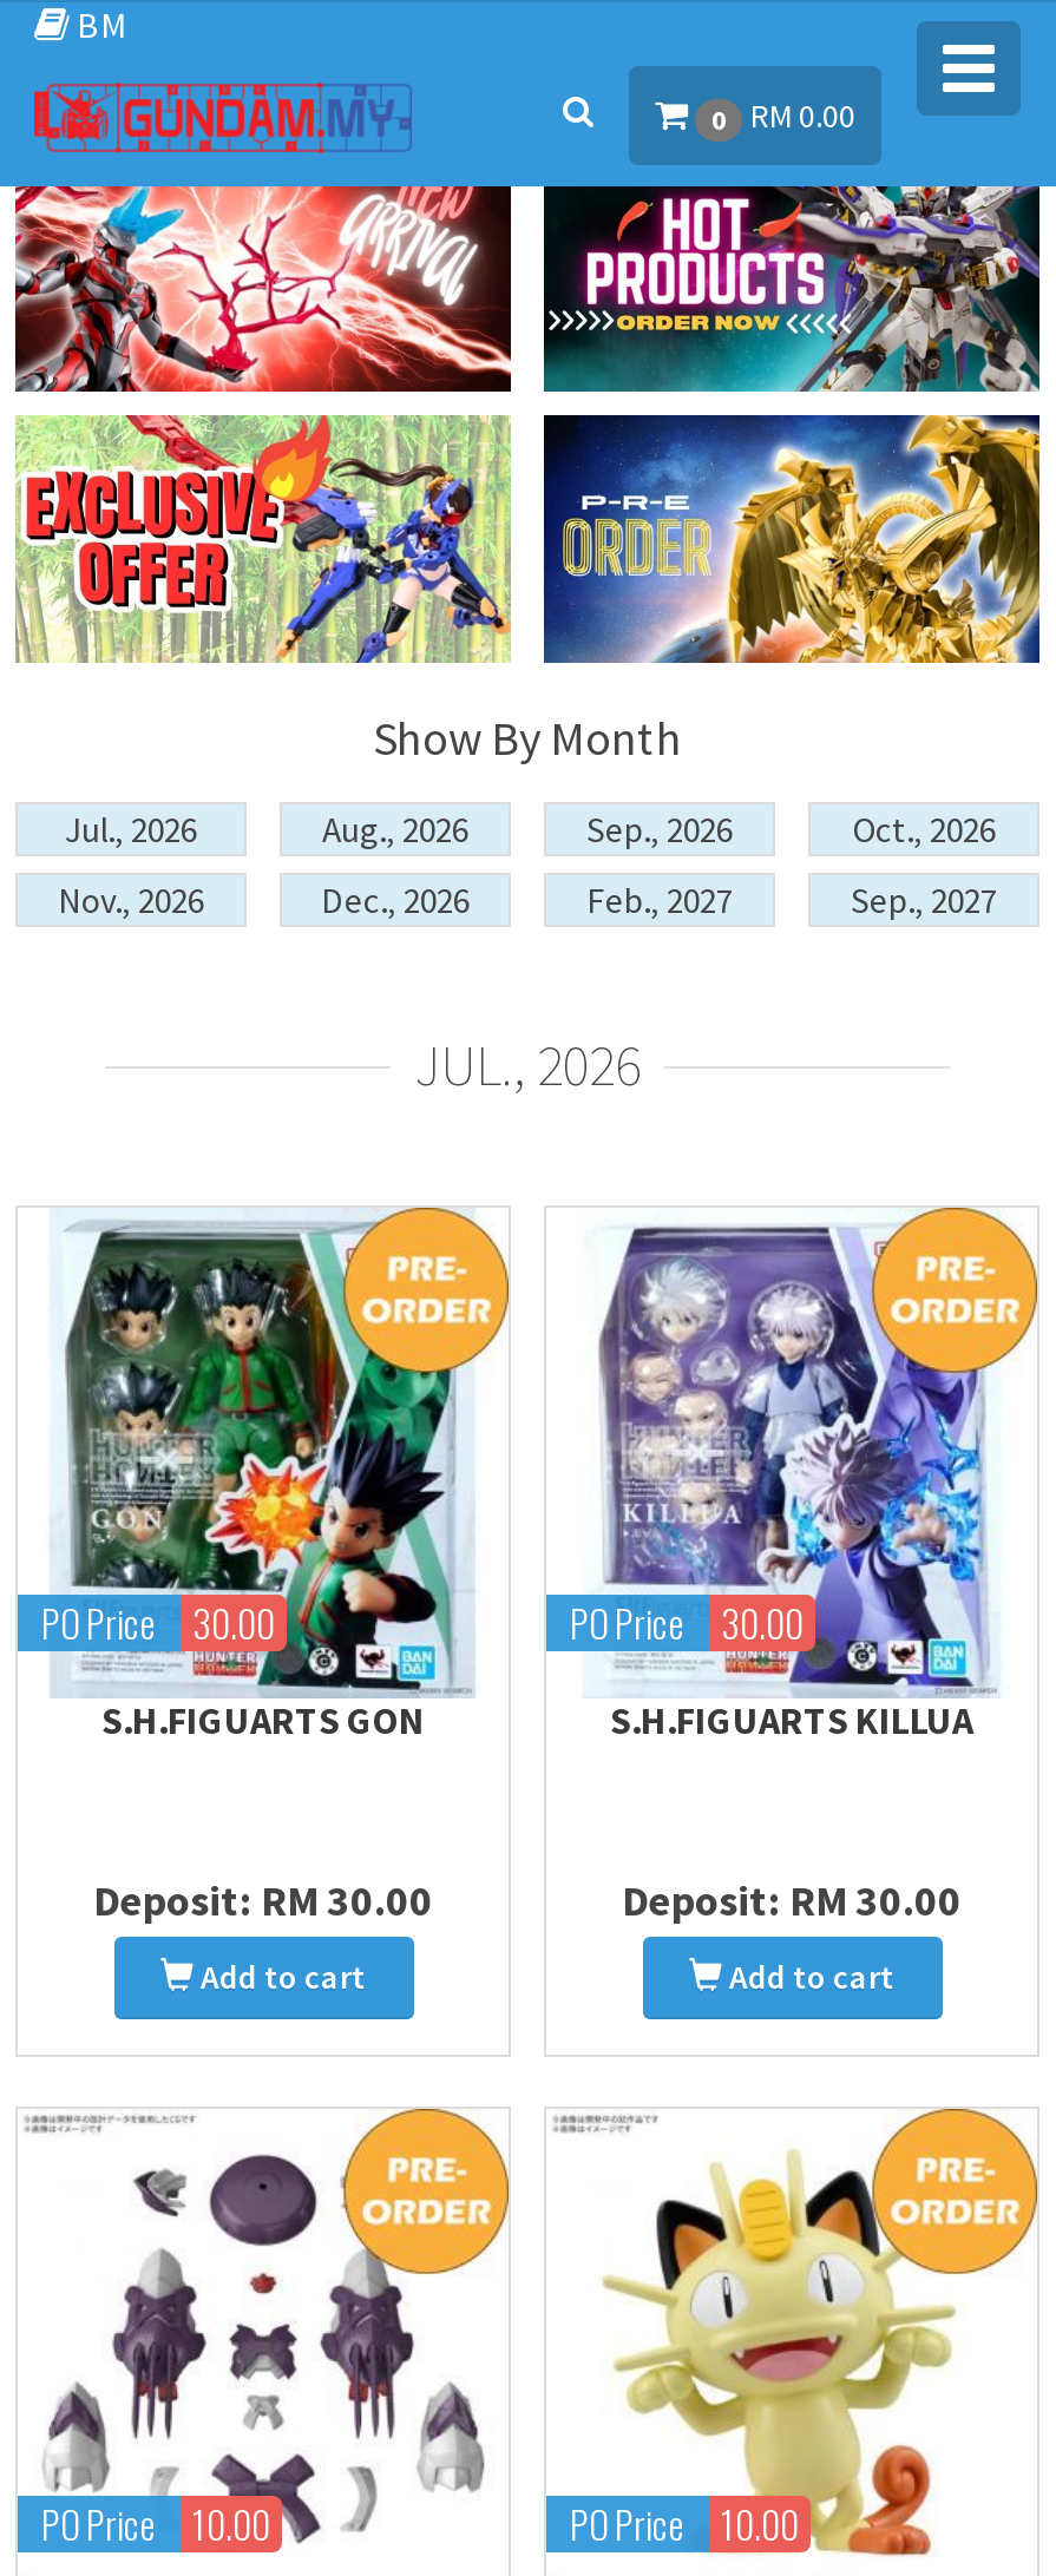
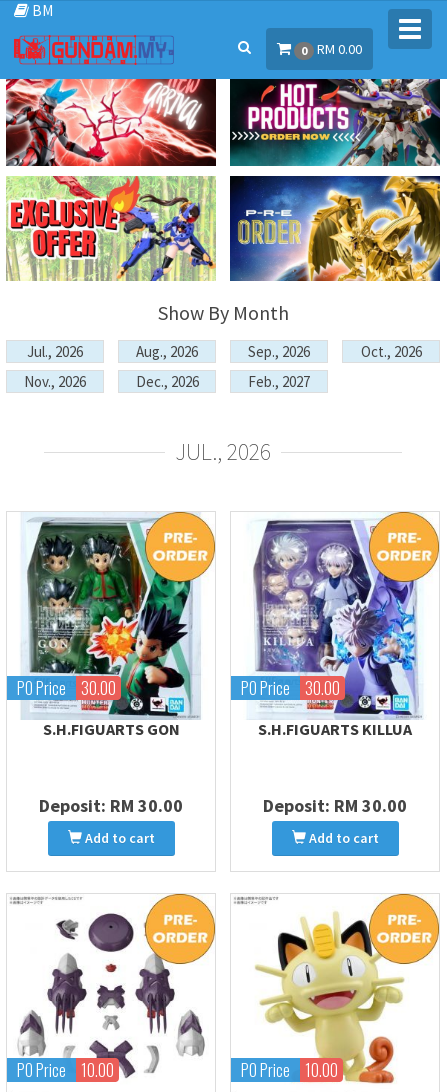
[851,878,997,922] Sep., 2027 -> none

